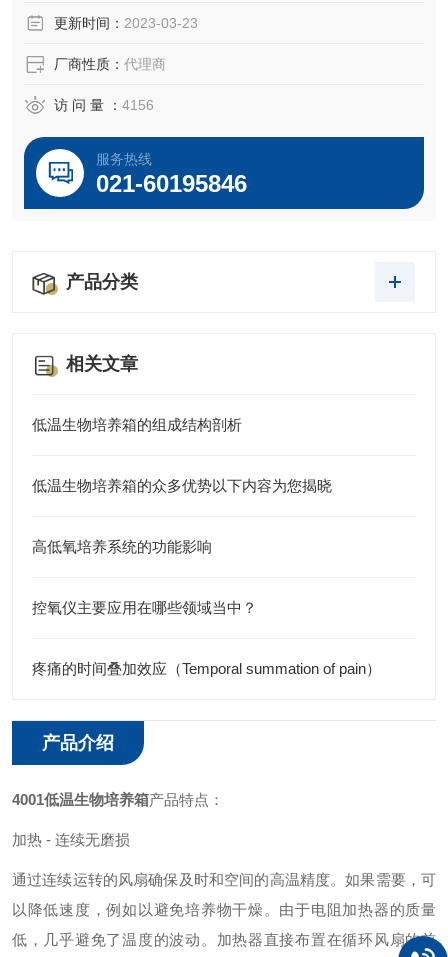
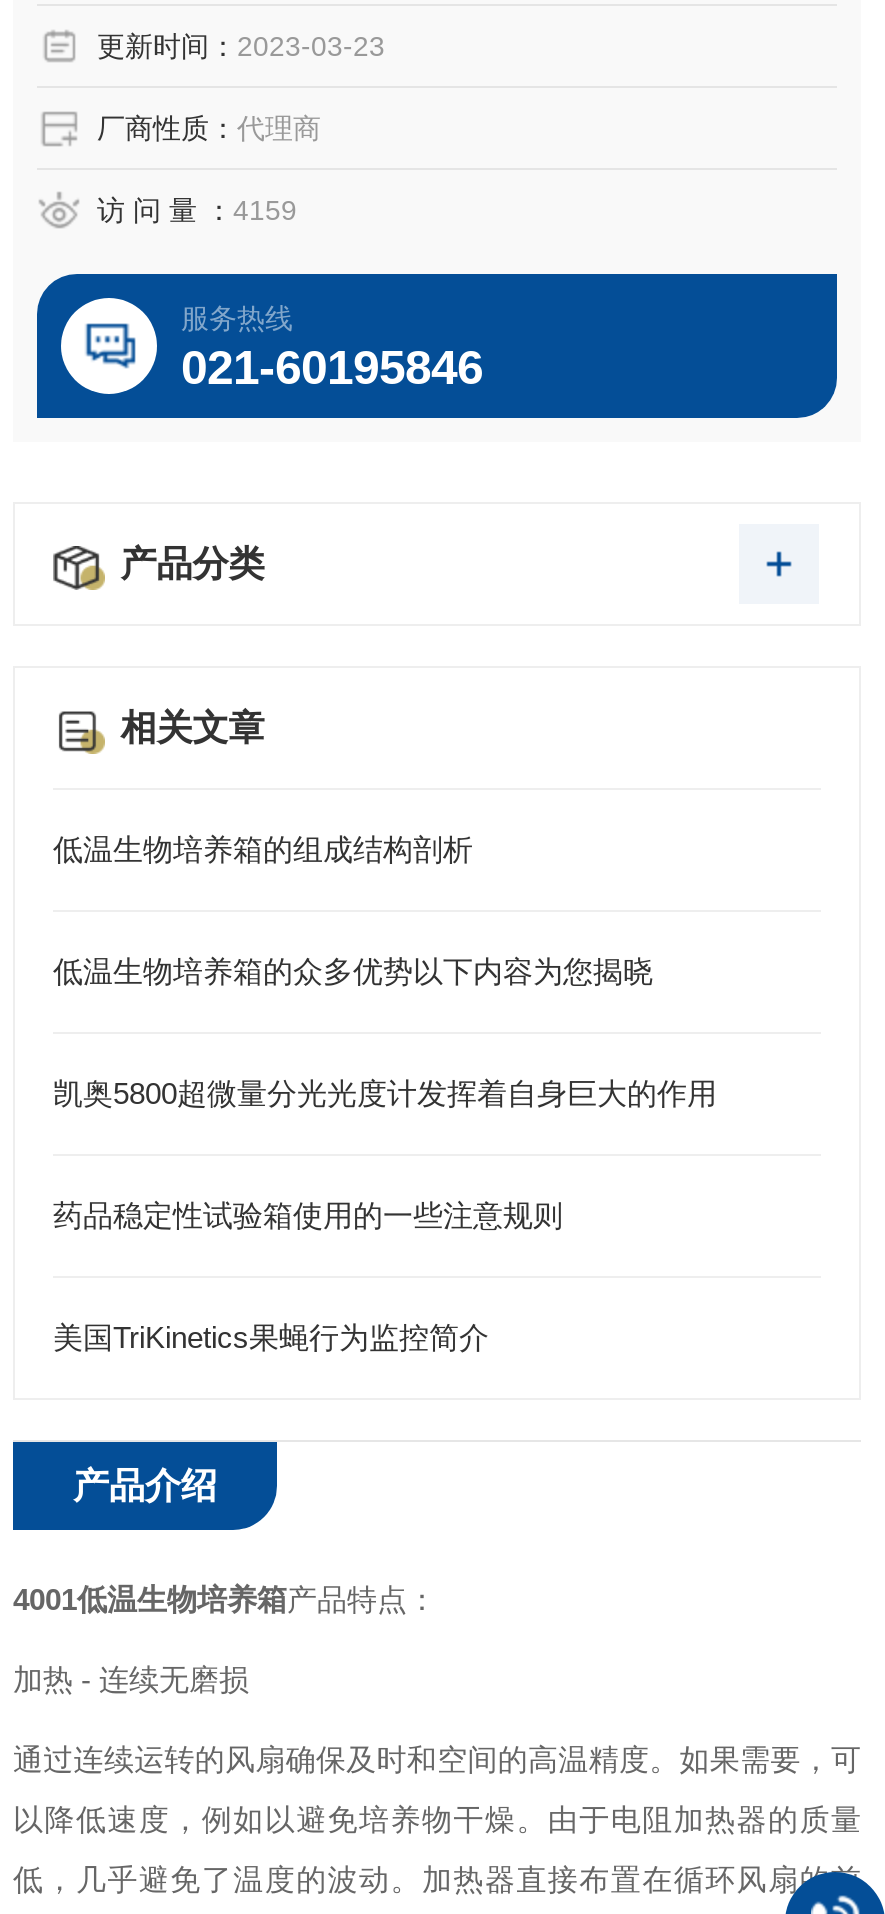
[54,97,154,113] 访 问 量 ：4156 -> [97,194,297,226] 访 问 量 ：4159
[32,538,212,555] 高低氧培养系统的功能影响 -> [53,1076,717,1110] 凯奥5800超微量分光光度计发挥着自身巨大的作用
[32,599,257,616] 控氧仪主要应用在哪些领域当中？ -> [53,1198,563,1232] 药品稳定性试验箱使用的一些注意规则
[32,660,381,677] 疼痛的时间叠加效应（Temporal summation of pain） -> [53,1320,489,1354] 美国TriKinetics果蝇行为监控简介

